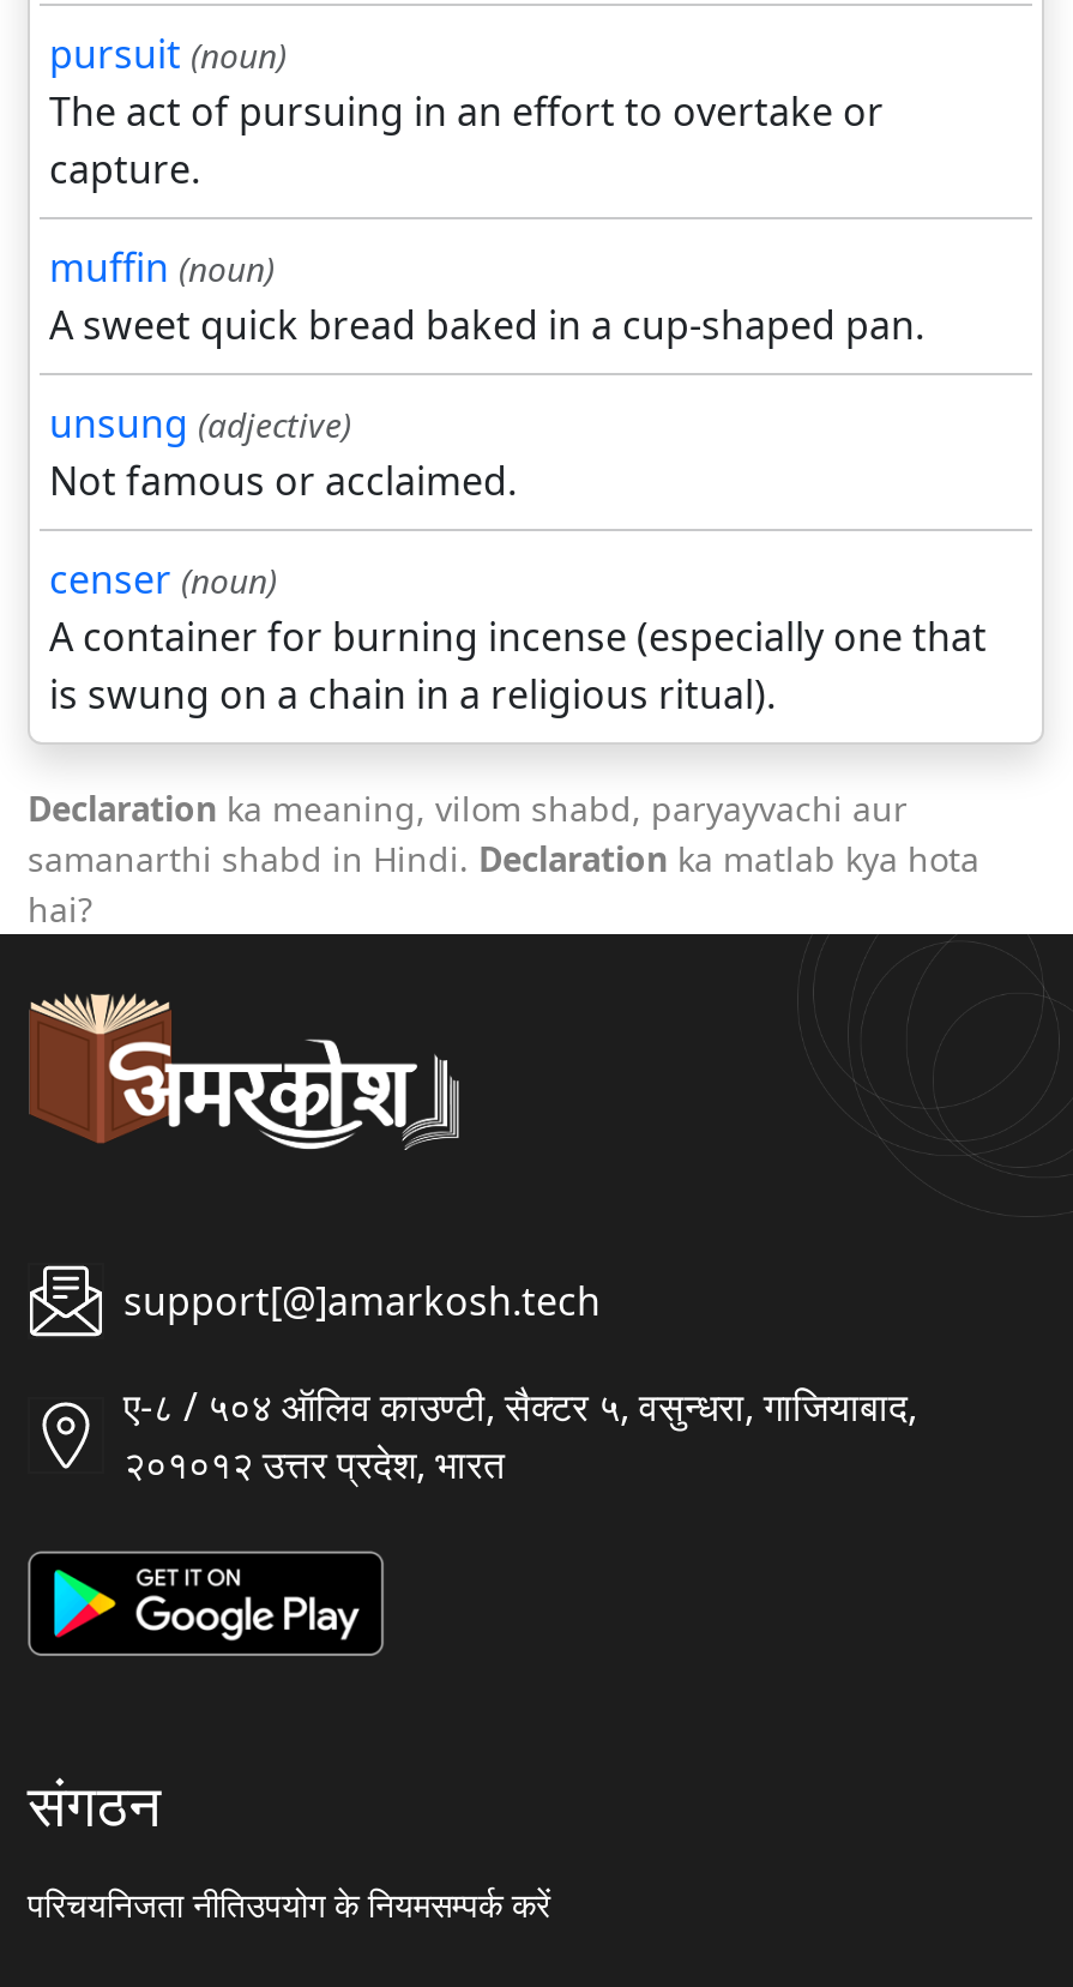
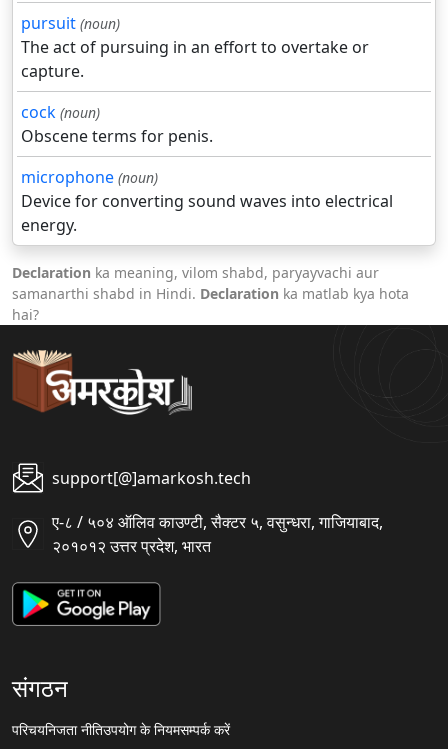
[49,242,987,721] muffin (noun) | A sweet quick bread baked in a cup-shaped pan. | unsung (adjective) | Not famous or acclaimed. | censer (noun) | A container for burning incense (especially one that | is swung on a chain in a religious ritual). -> [21,101,393,236] cock (noun) | Obscene terms for penis. | microphone (noun) | Device for converting sound waves into electrical | energy.

